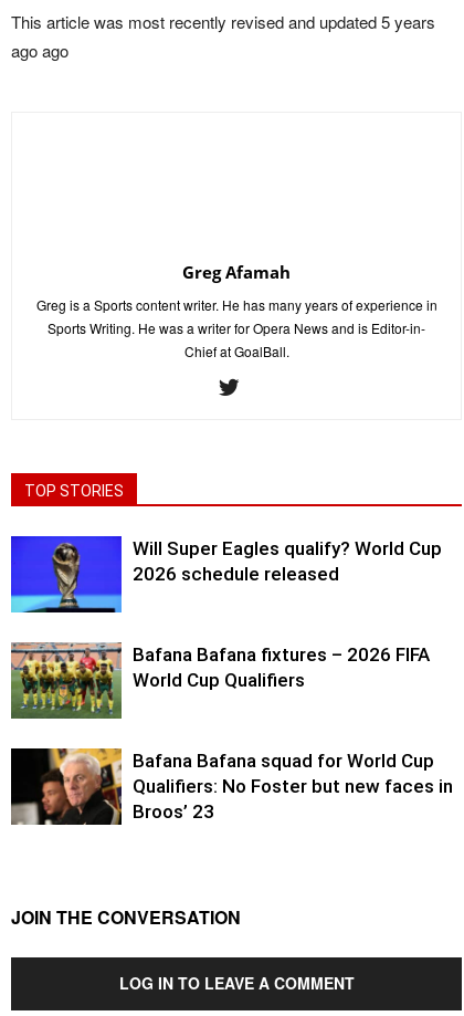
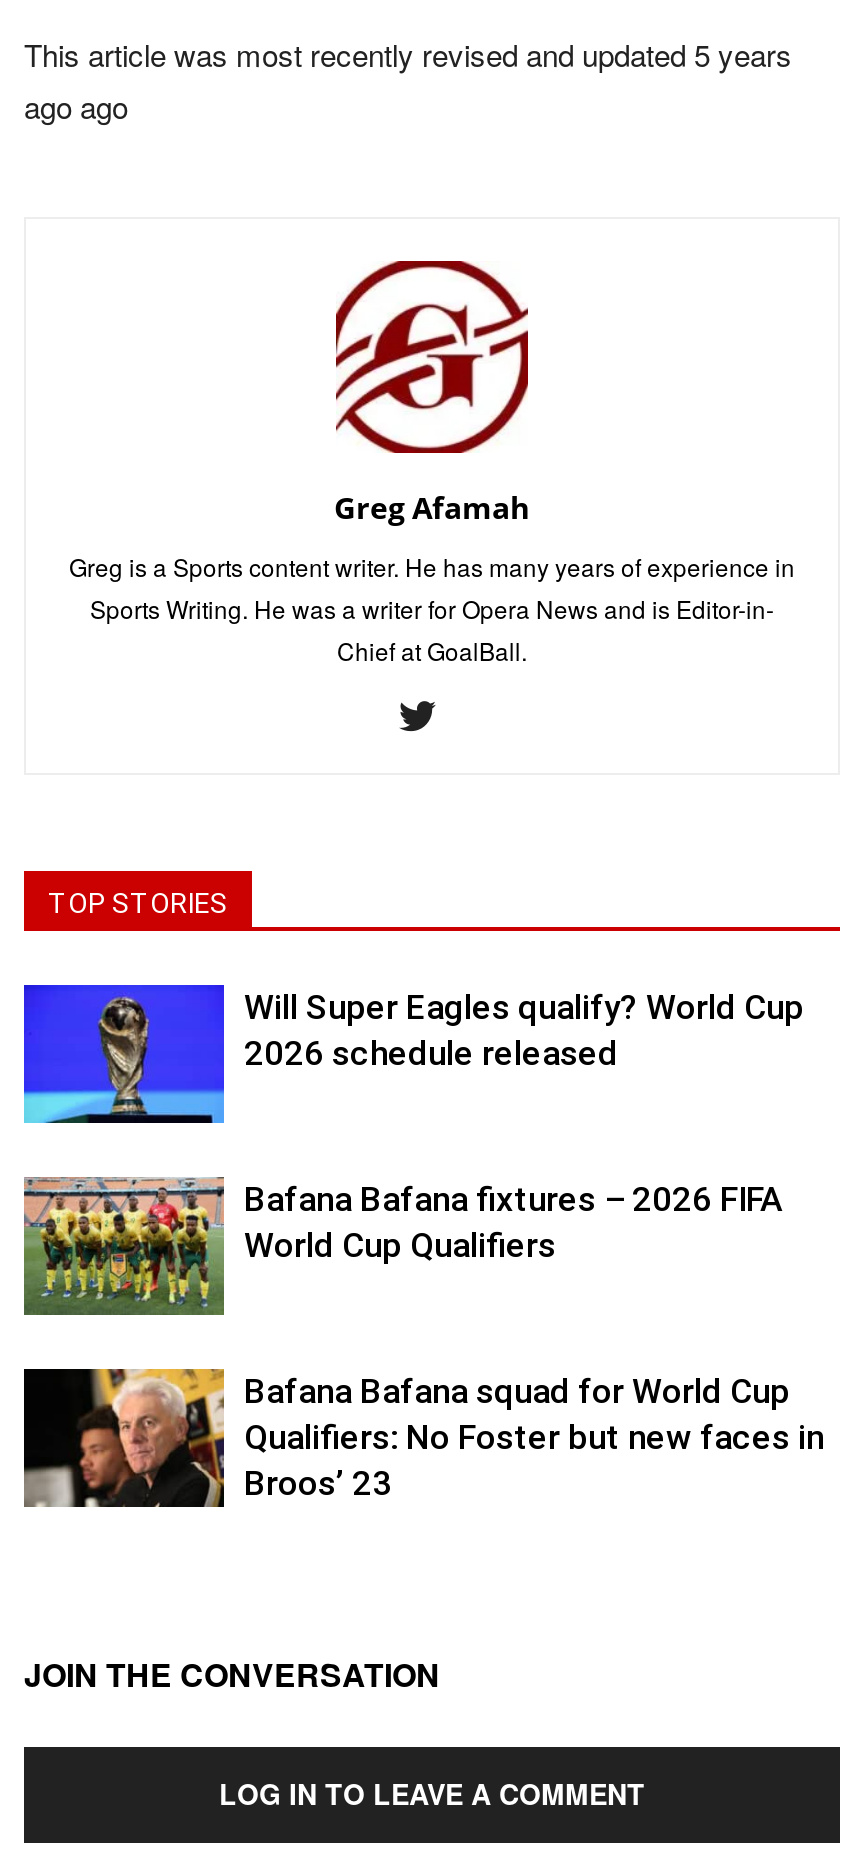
none -> [334,259,530,455] [image]

